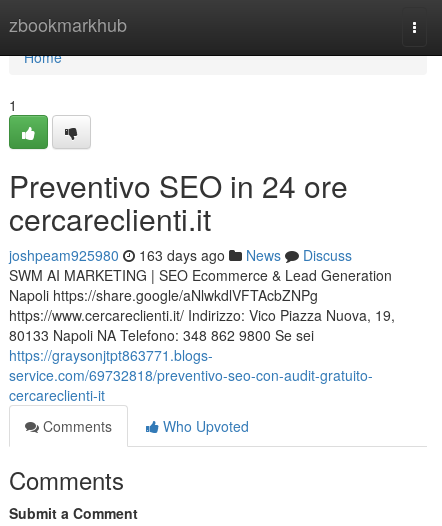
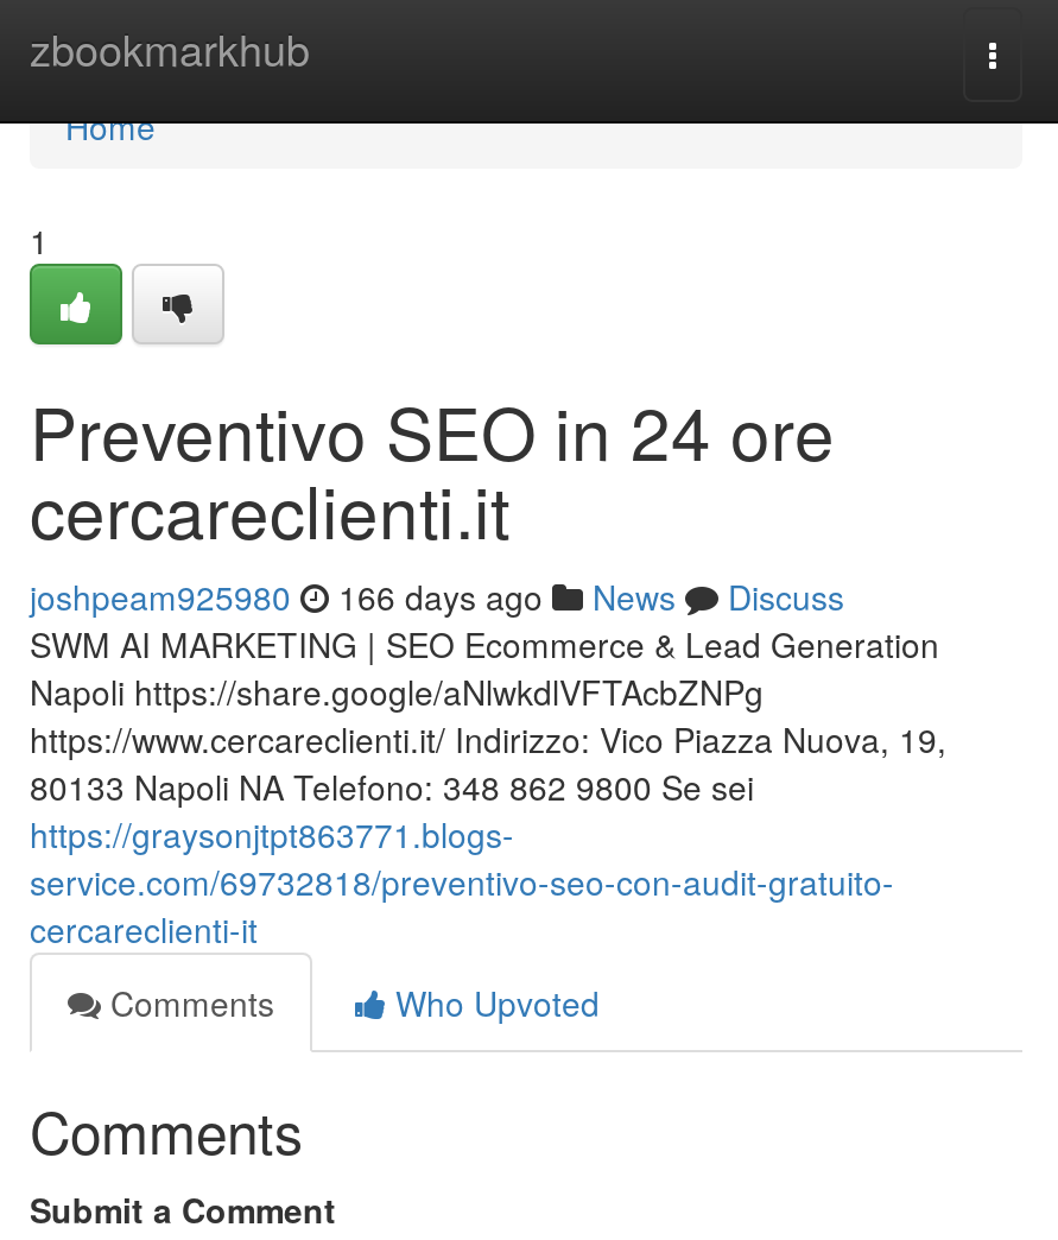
[9,245,352,265] joshpeam925980 163 days ago News Discuss -> [30,572,844,620] joshpeam925980 166 days ago News Discuss

